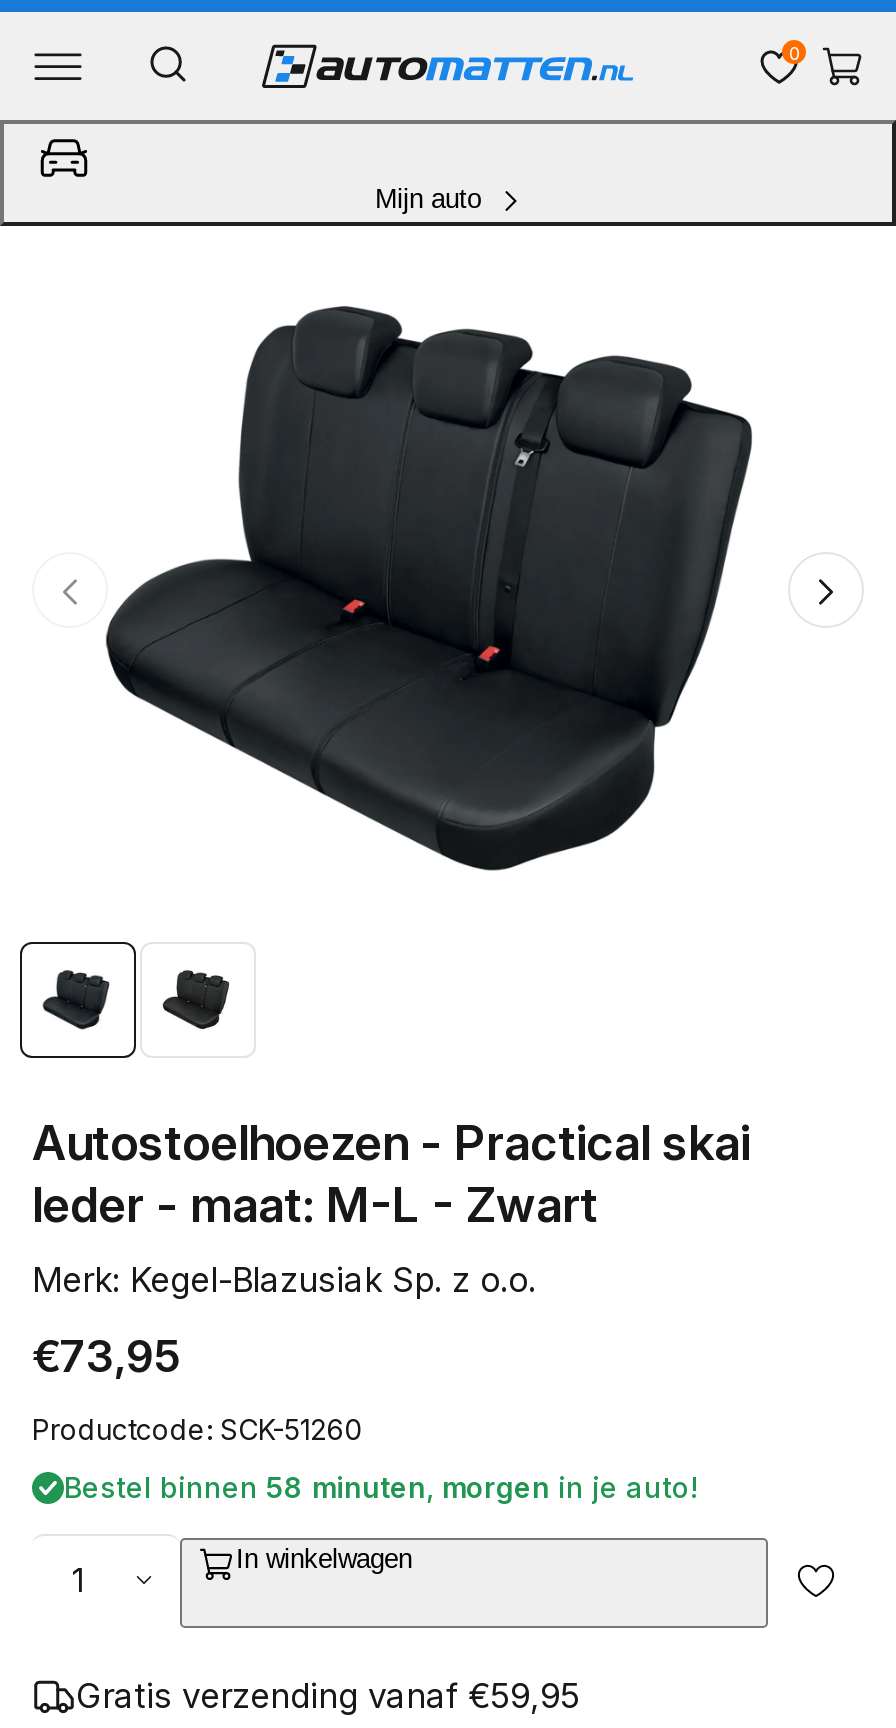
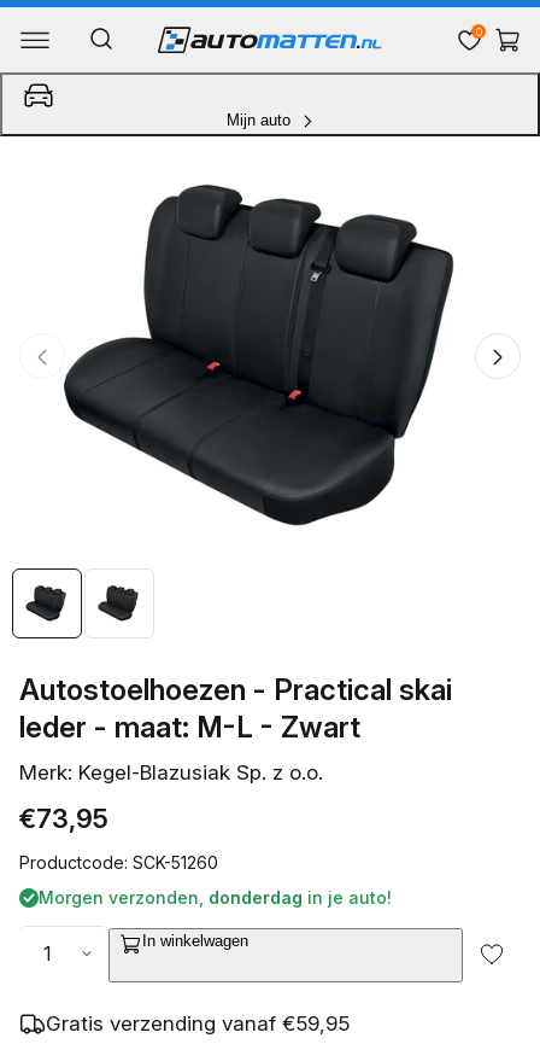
[64,1469,698,1503] Bestel binnen 58 minuten, morgen in je auto! -> [39,887,392,907] Morgen verzonden, donderdag in je auto!

